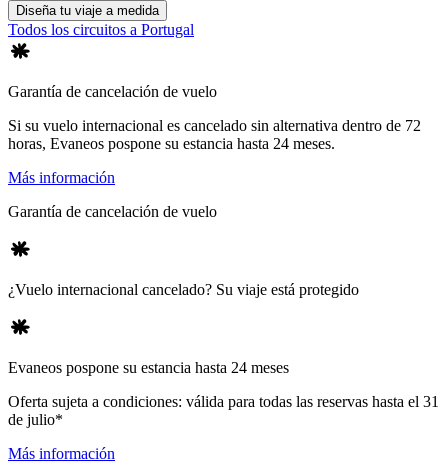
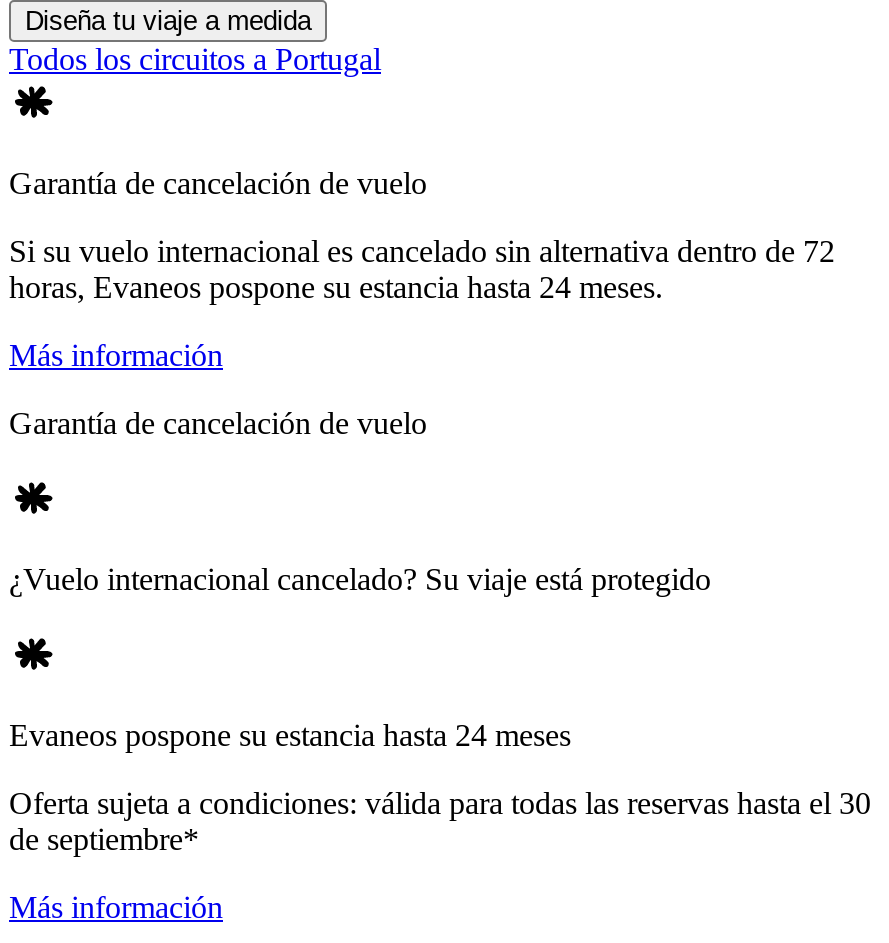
[8,393,439,410] Oferta sujeta a condiciones: válida para todas las reservas hasta el 31 -> [9,786,871,820] Oferta sujeta a condiciones: válida para todas las reservas hasta el 30
[8,411,63,428] de julio* -> [9,822,199,856] de septiembre*

